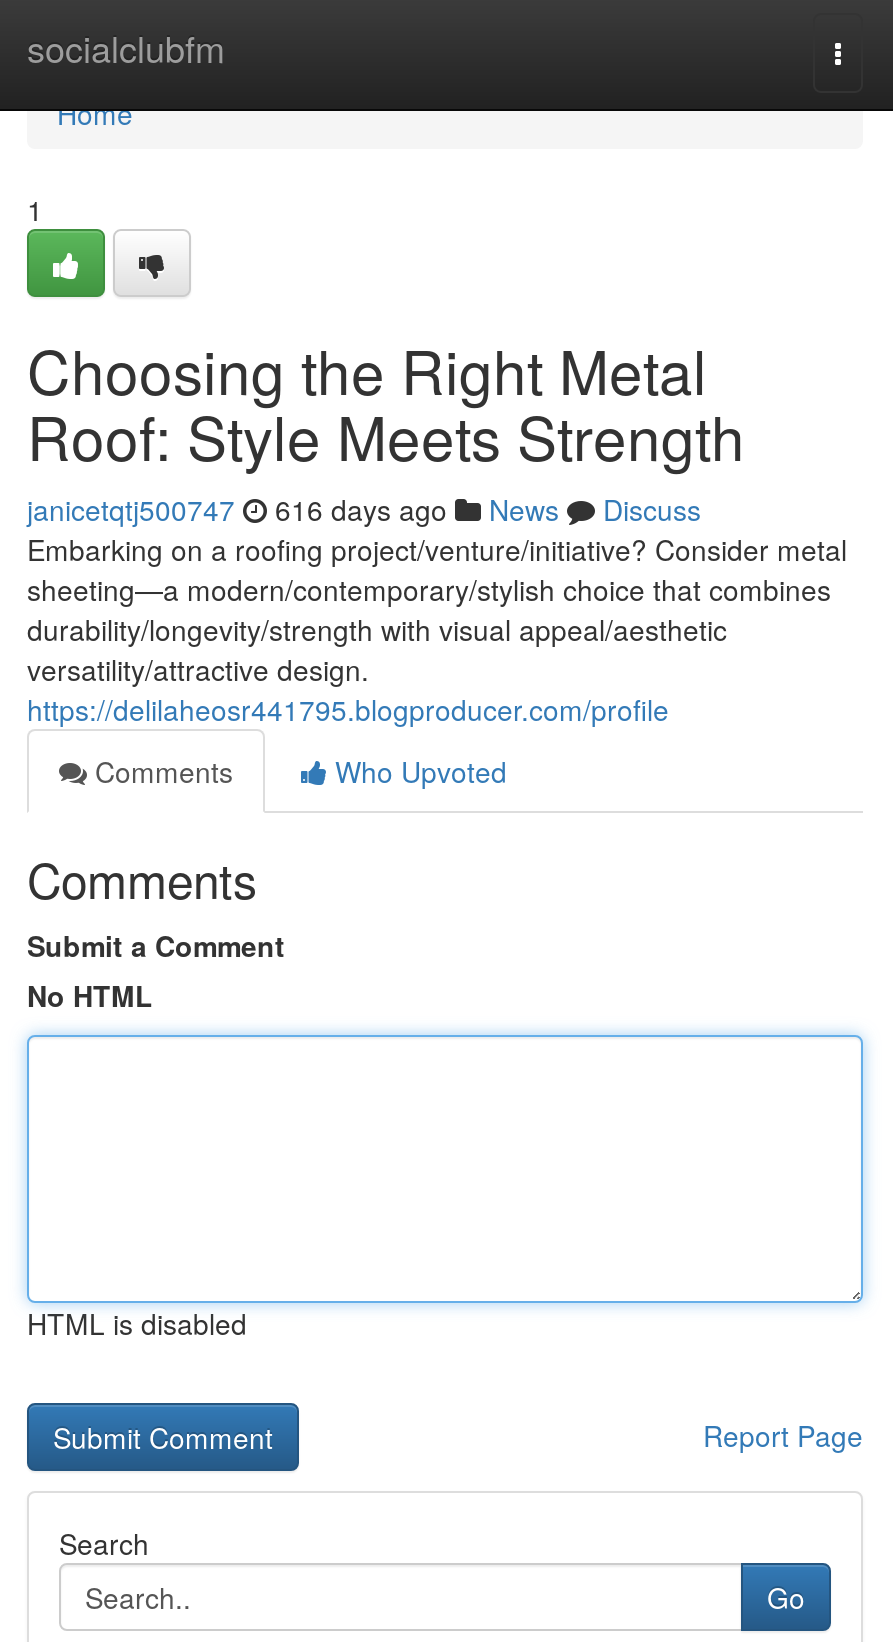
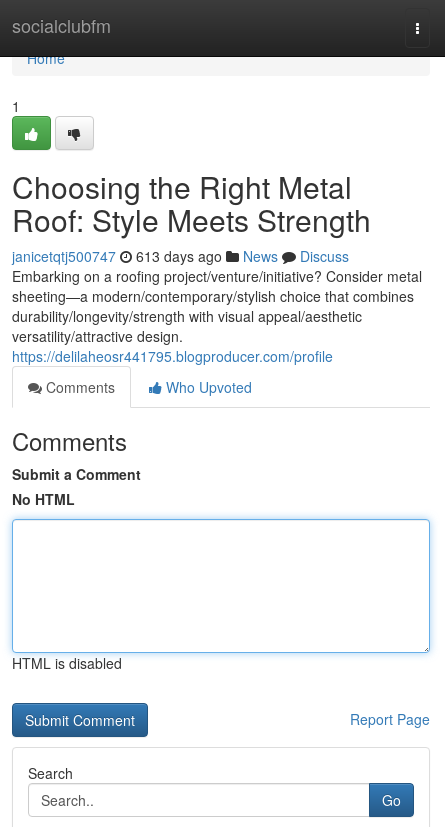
[27,489,701,529] janicetqtj500747 616 days ago News Discuss -> [12,246,349,266] janicetqtj500747 613 days ago News Discuss

